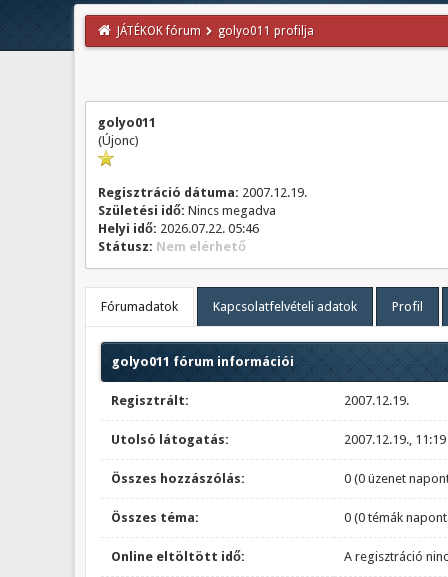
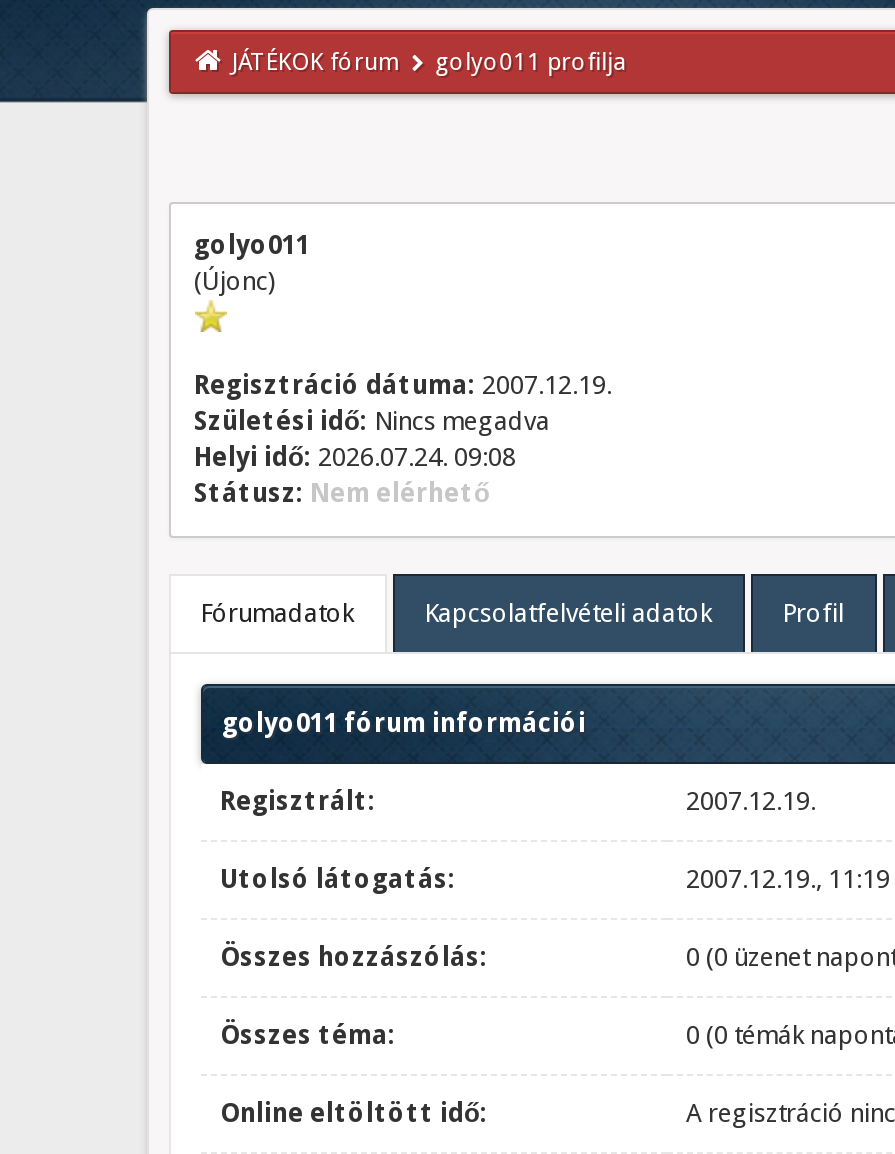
[97,221,258,236] Helyi idő: 2026.07.22. 05:46 -> [194,442,516,472] Helyi idő: 2026.07.24. 09:08

